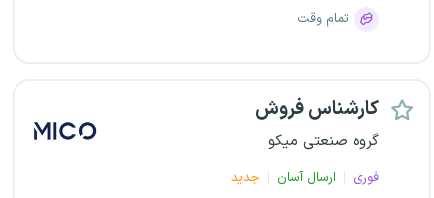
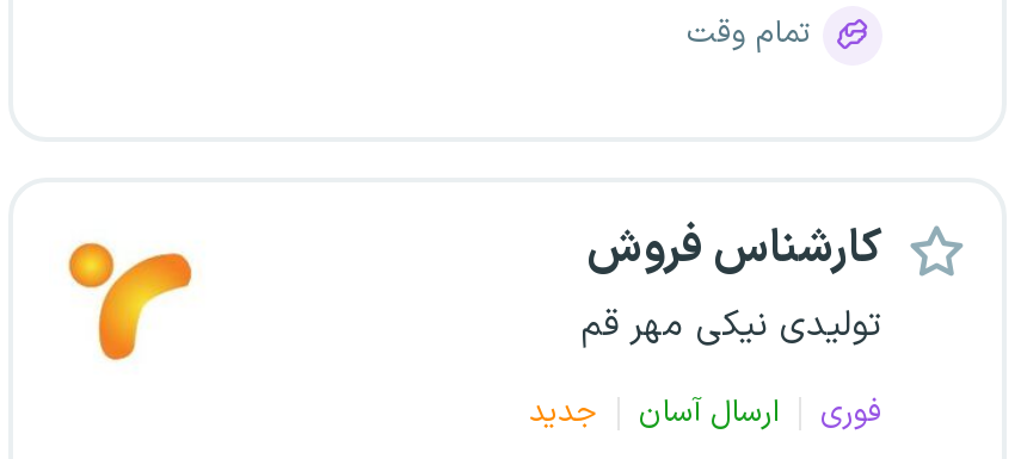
[33,106,98,156] [image] -> [59,240,209,364] [image]
[268,130,379,153] گروه صنعتی میکو -> [582,300,882,355] تولیدی نیکی مهر قم

